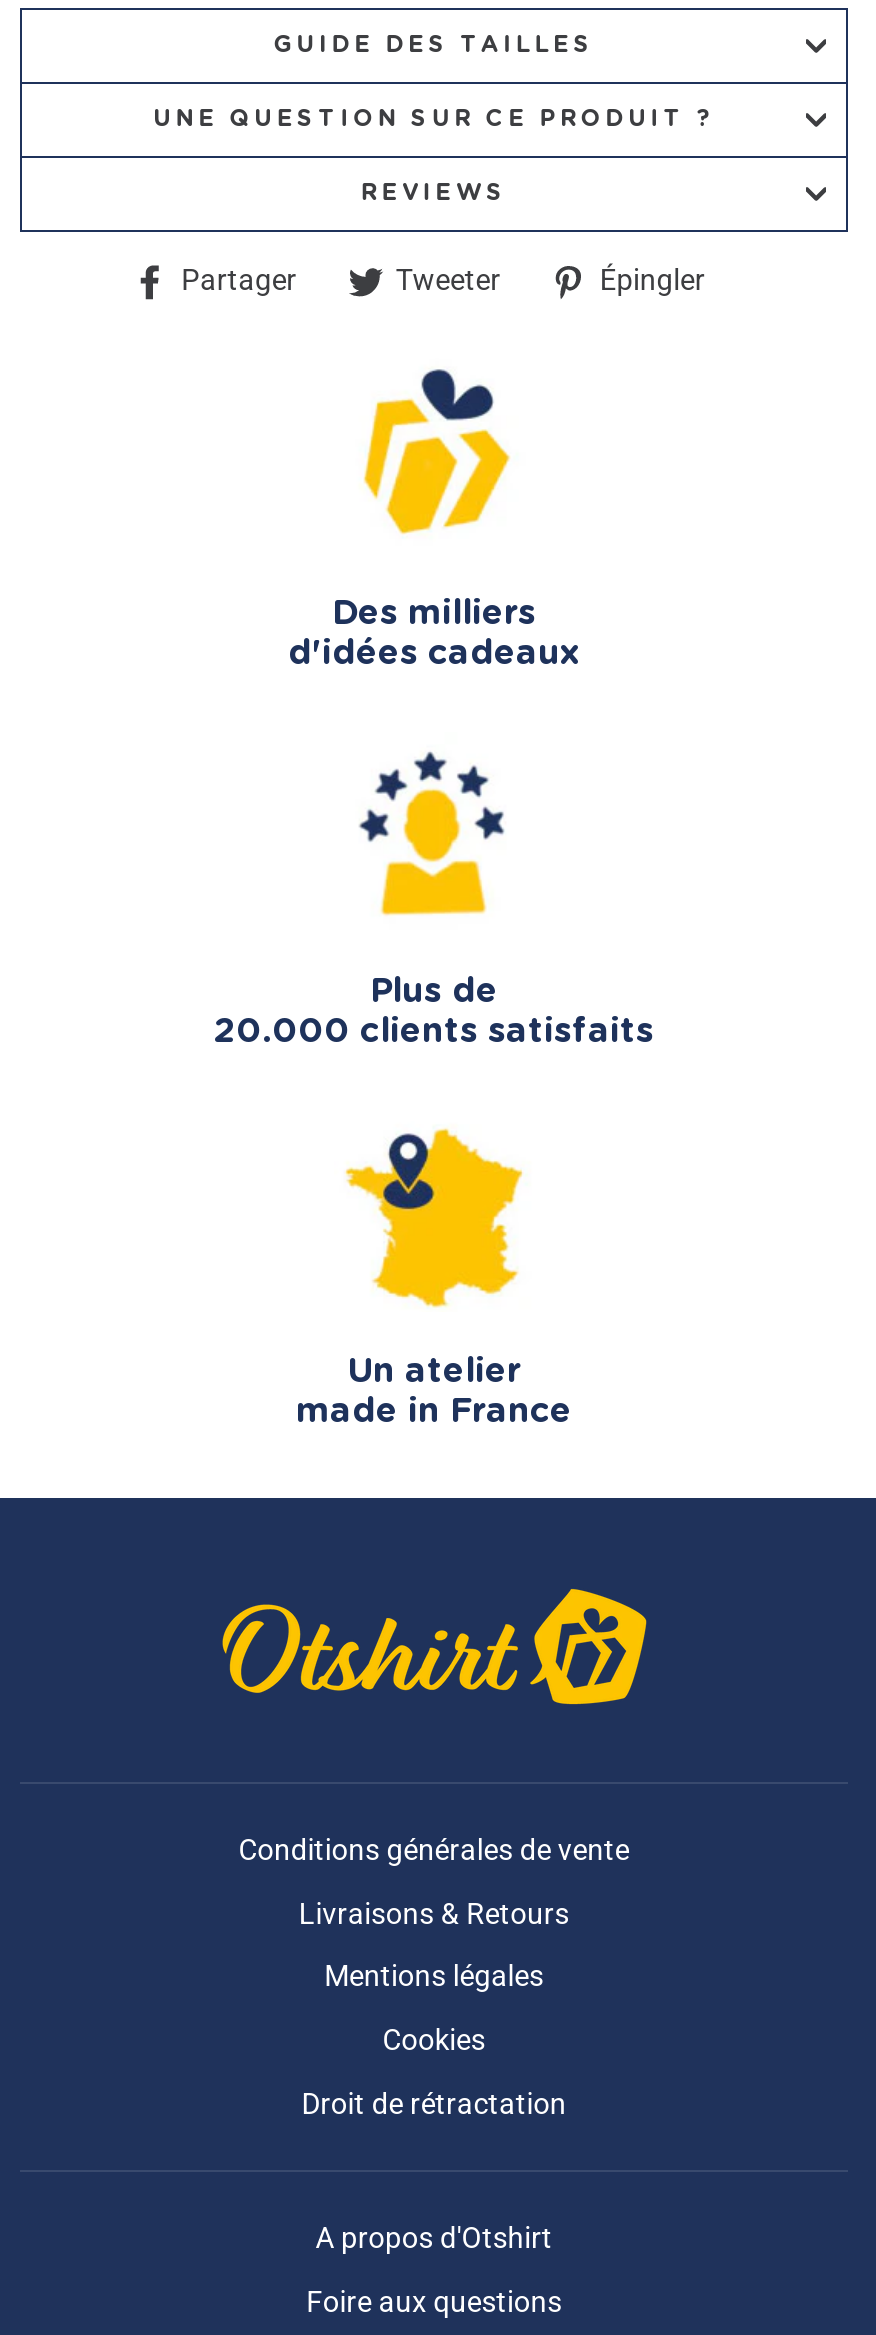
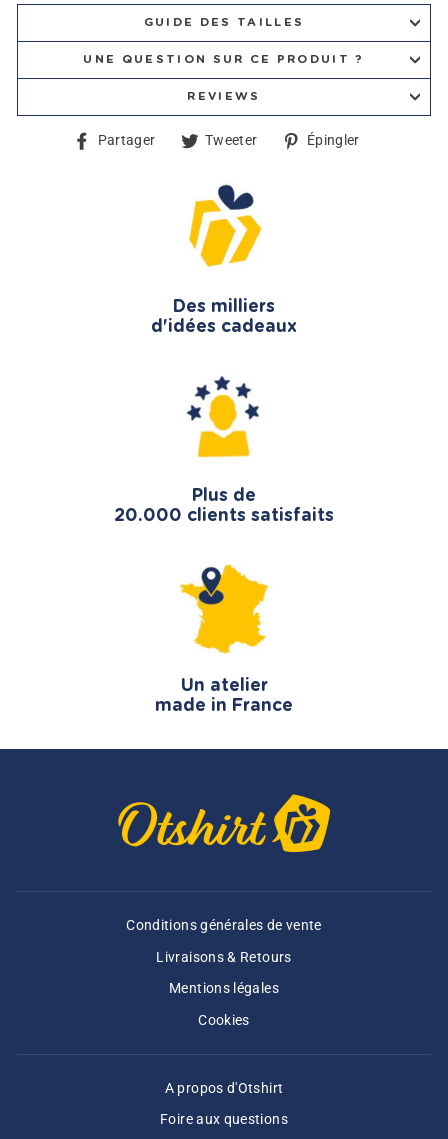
[301,2087,567,2121] Droit de rétractation -> none

